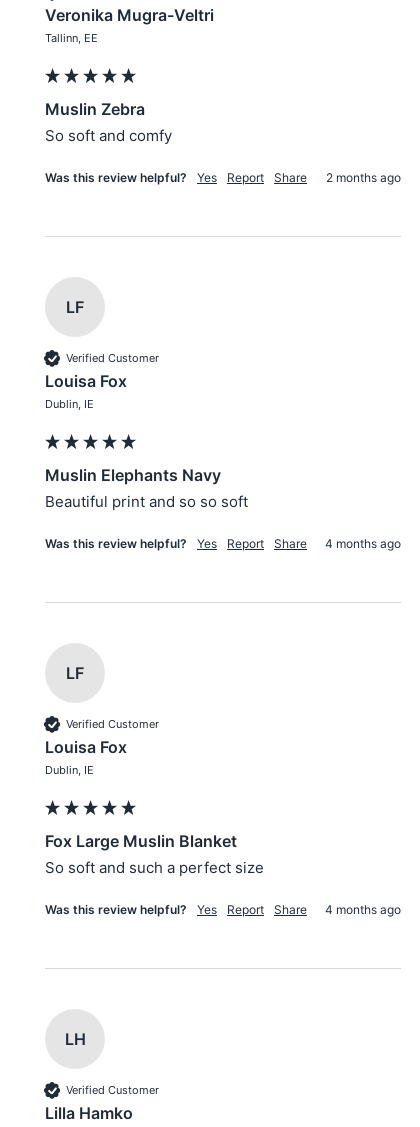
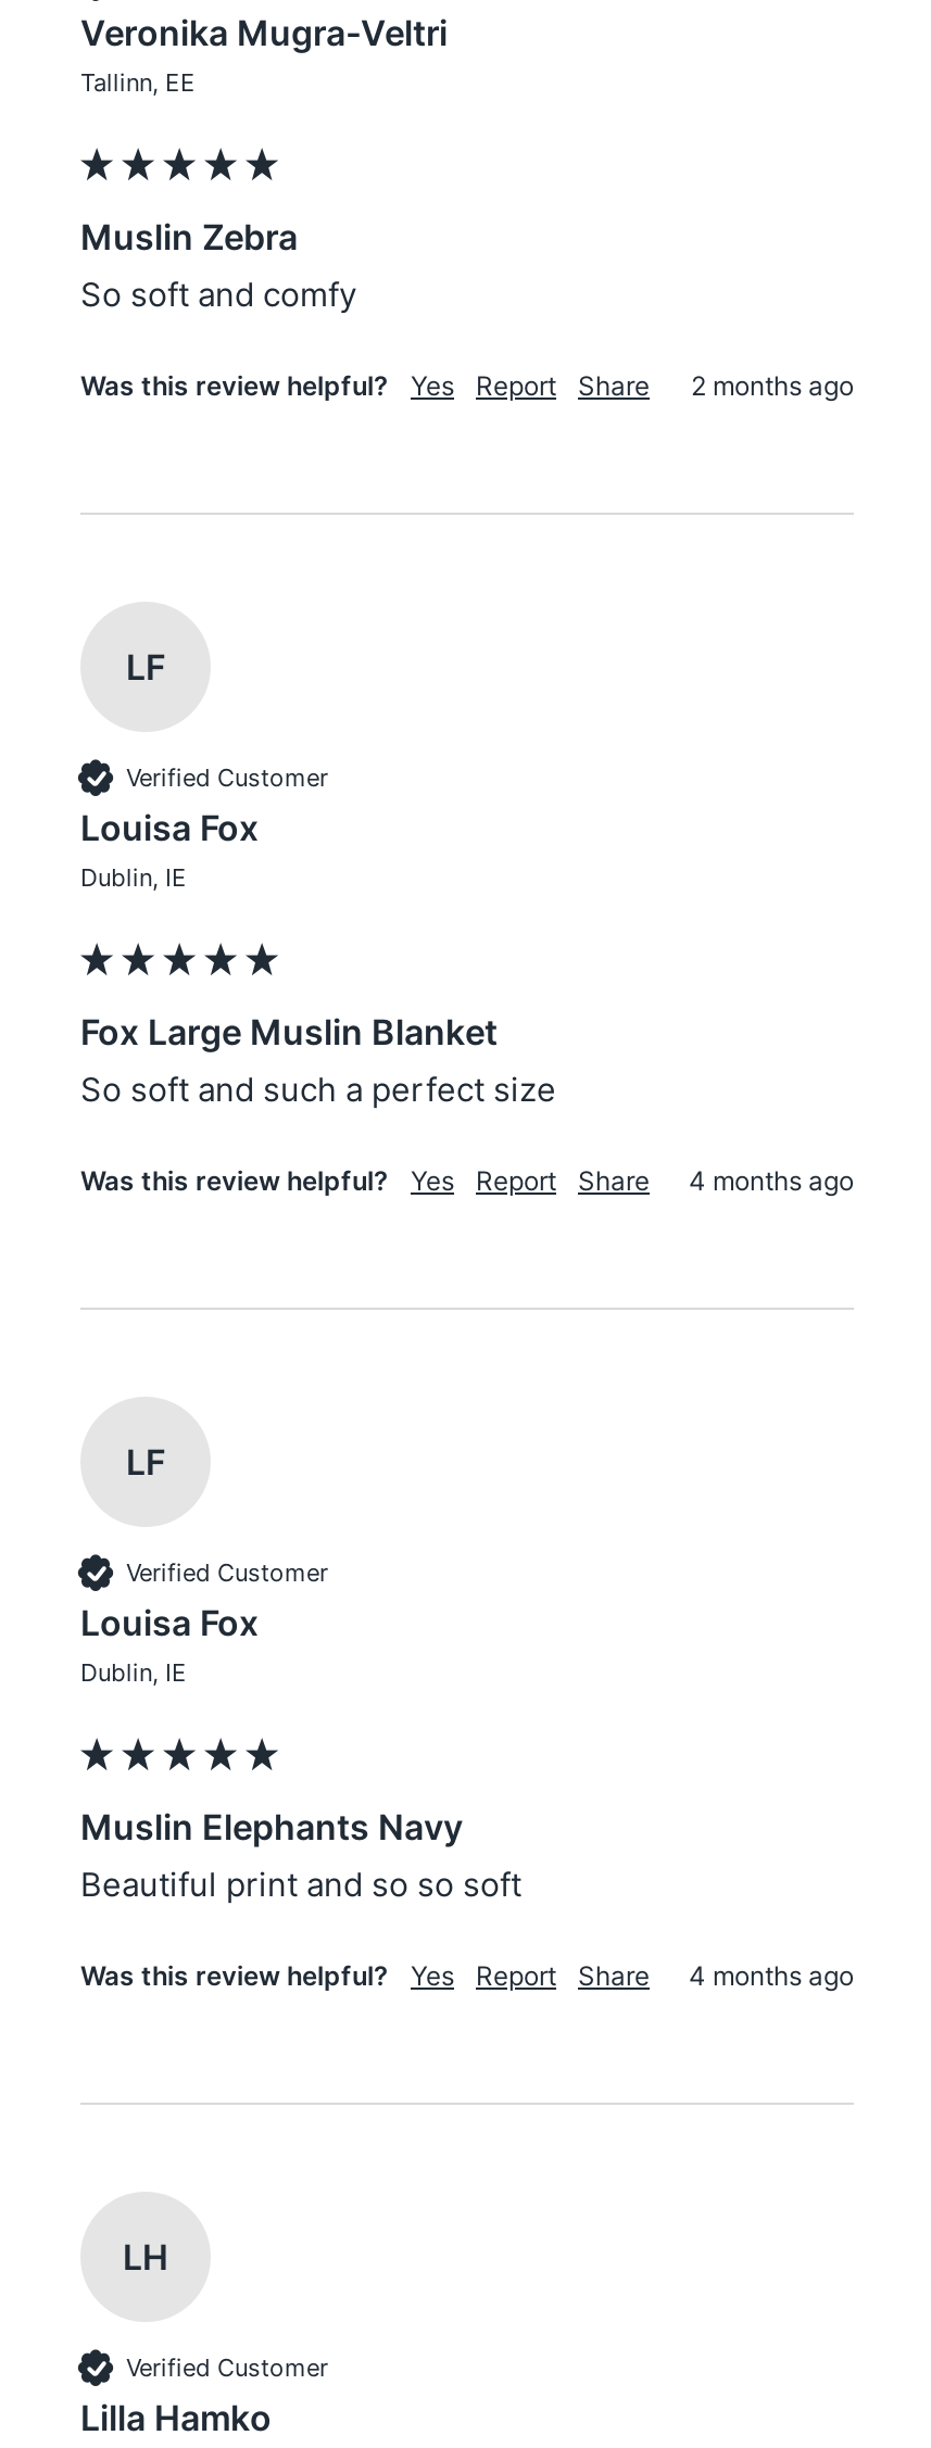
moved [45,465,252,511] -> [80,1805,530,1905]: Muslin Elephants Navy | Beautiful print and so so soft
moved [45,831,268,877] -> [80,1010,565,1110]: Fox Large Muslin Blanket | So soft and such a perfect size

